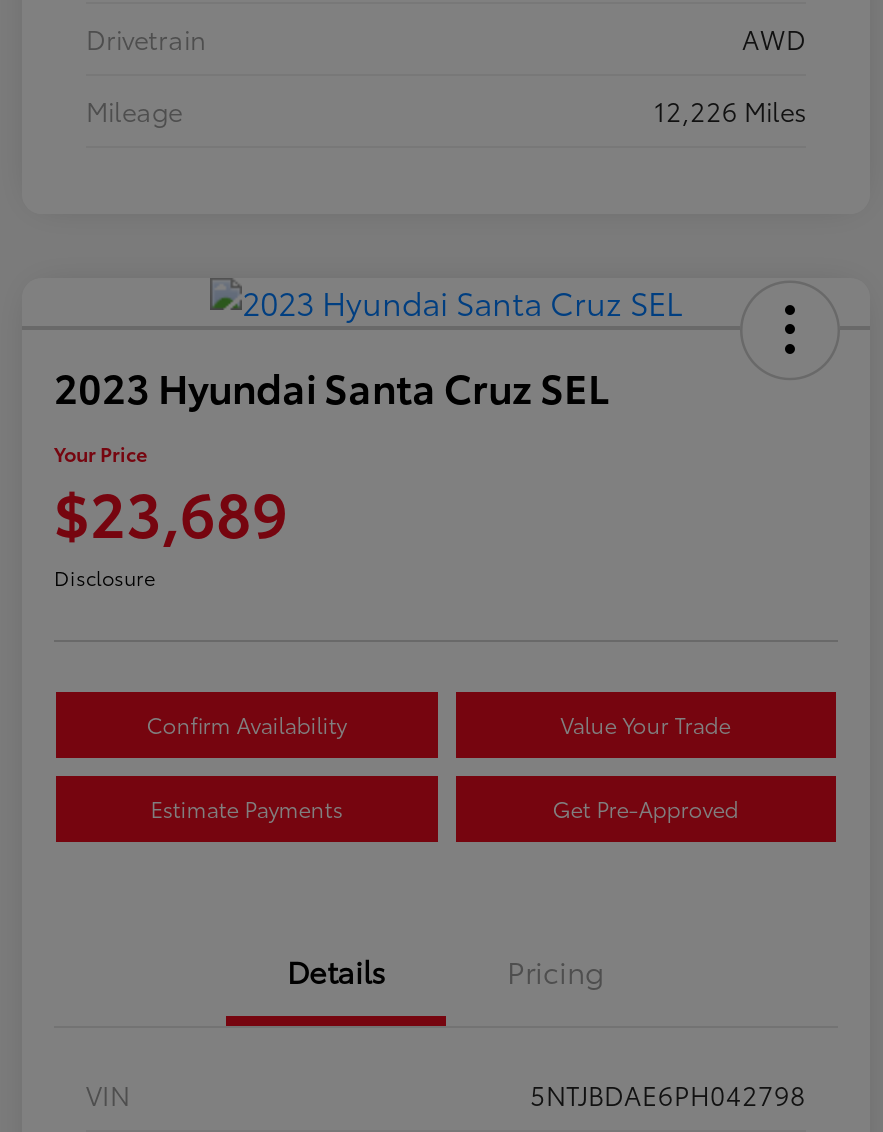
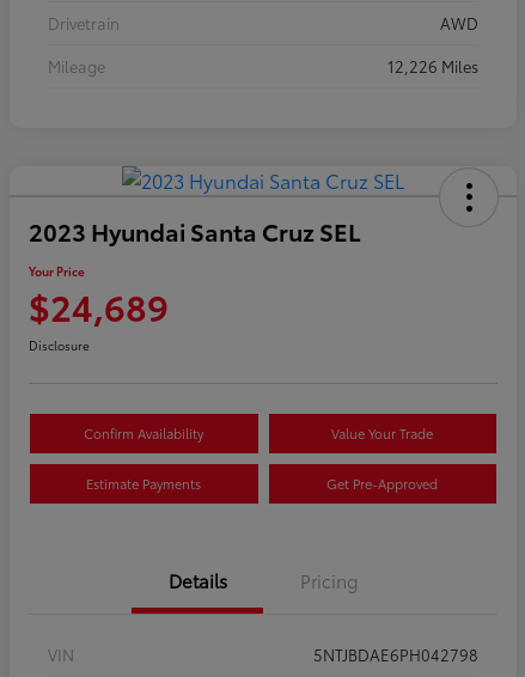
[54,468,288,554] $23,689 -> [29,280,169,331] $24,689

